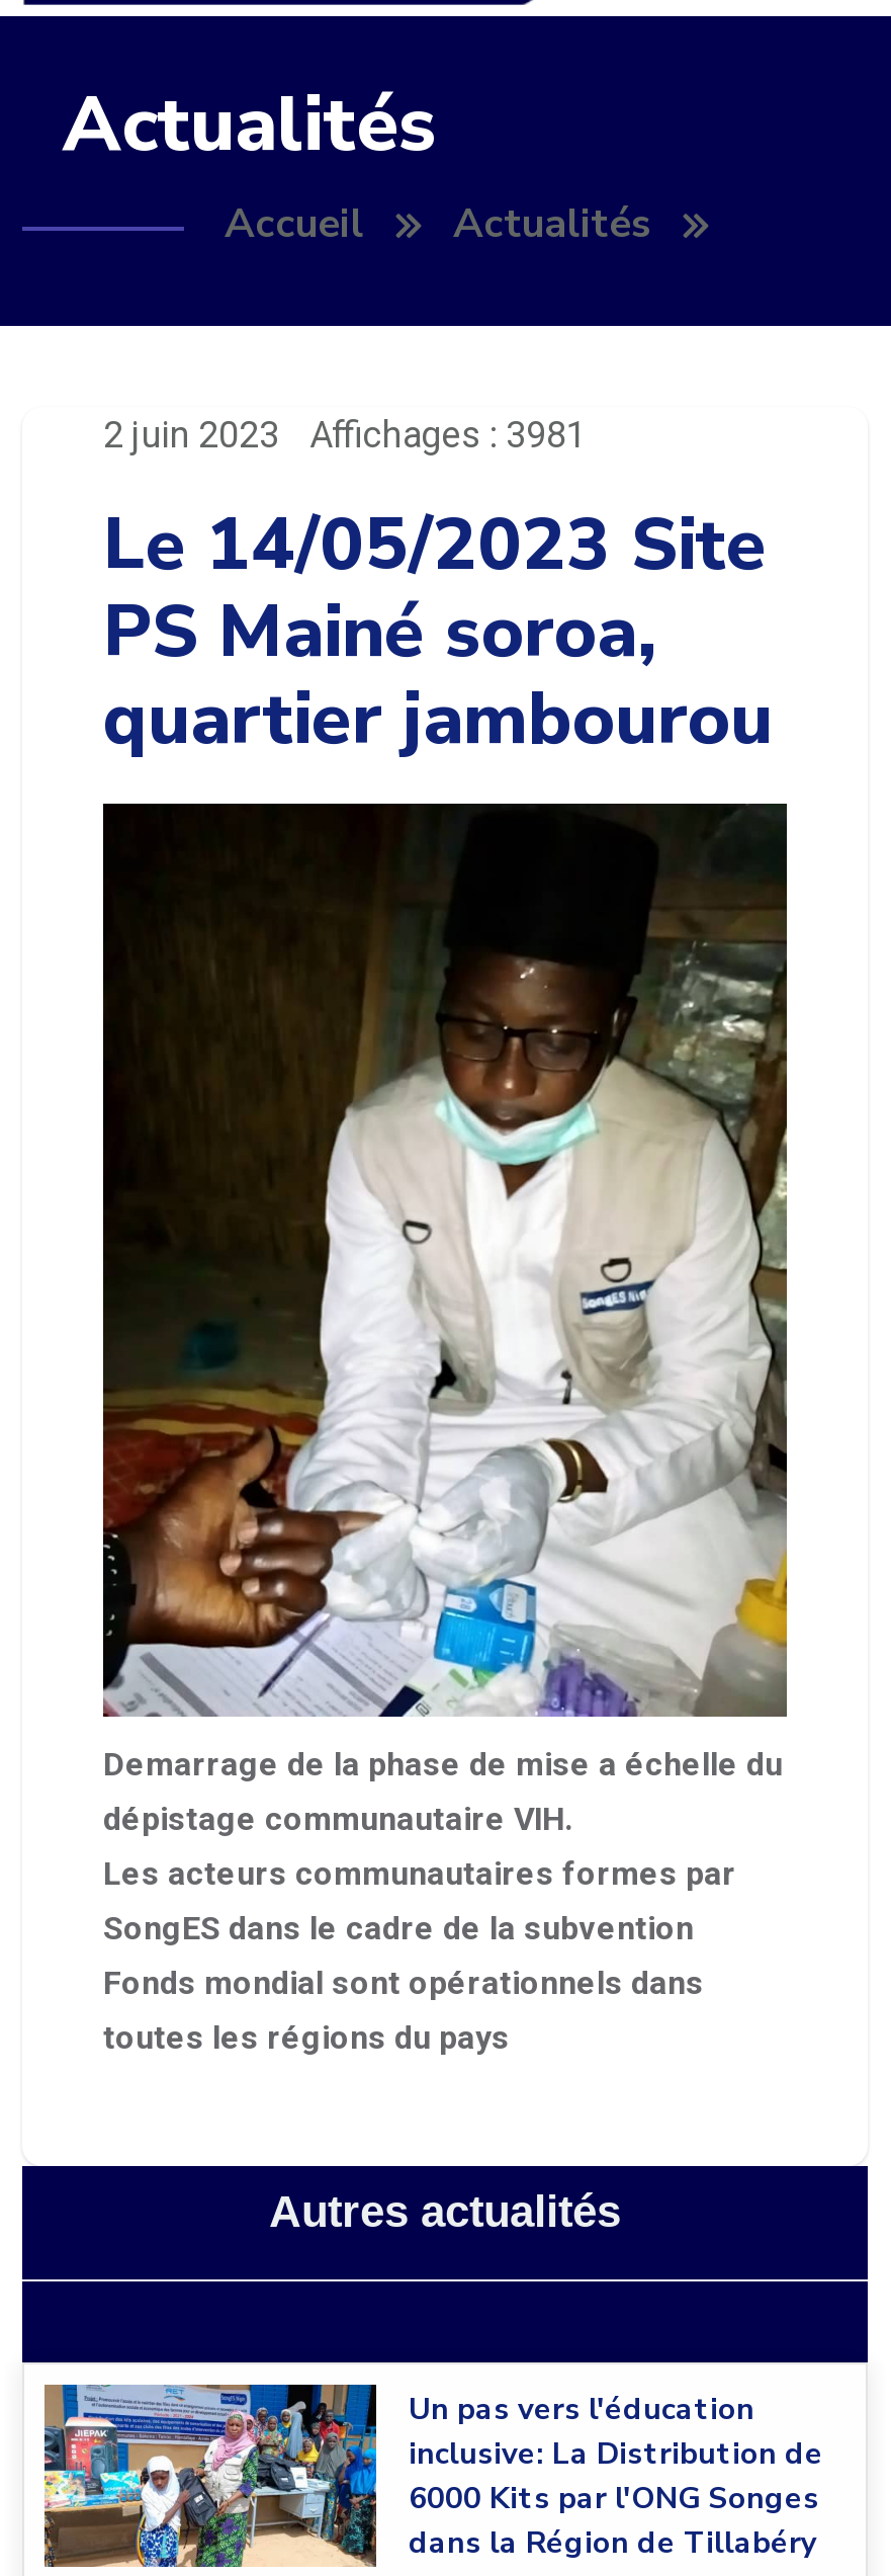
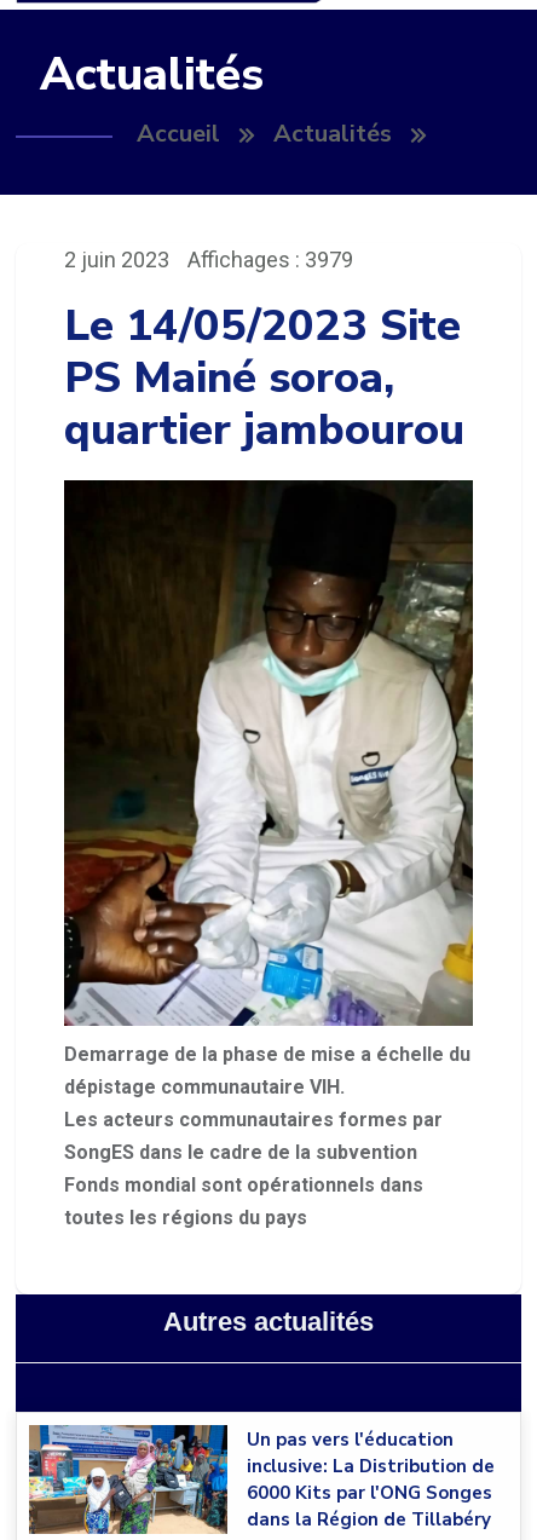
[103,413,587,455] 2 juin 2023 Affichages : 3981 -> [64,247,353,272] 2 juin 2023 Affichages : 3979

